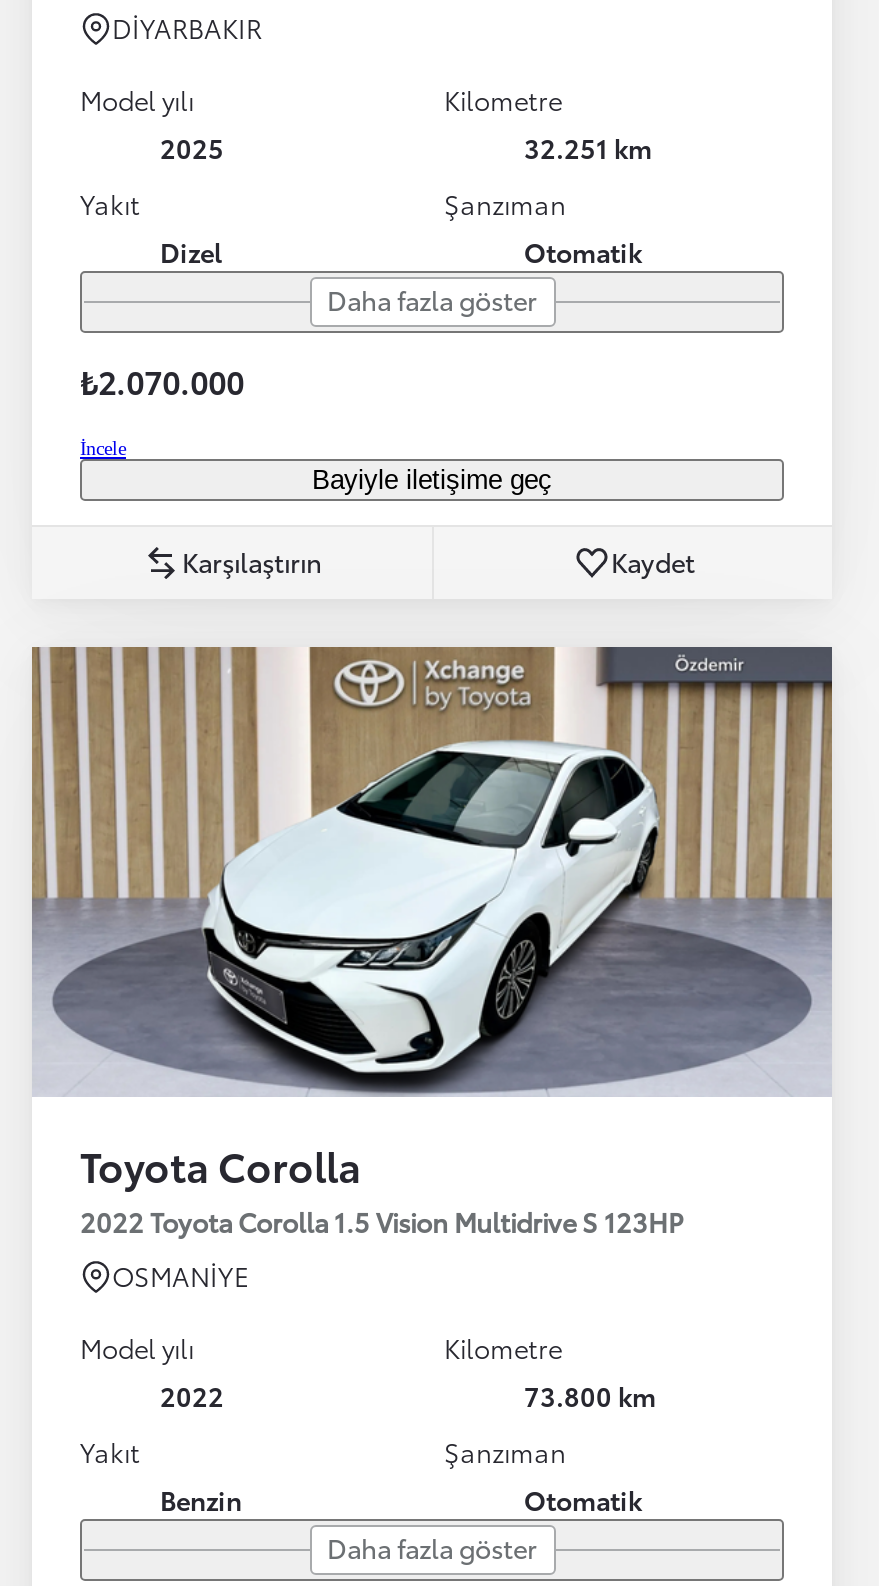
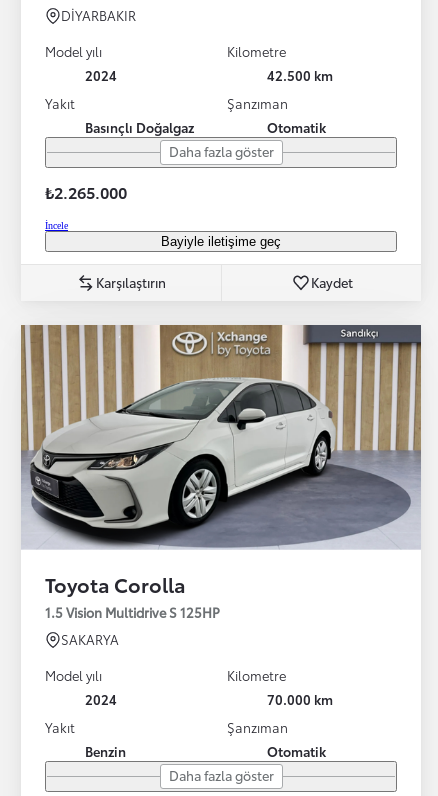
[160,129,224,165] 2025 -> [85,66,117,84] 2024
[524,129,652,165] 32.251 km -> [267,66,333,84] 42.500 km
[160,233,222,269] Dizel -> [85,118,194,136] Basınçlı Doğalgaz
[80,357,244,403] ₺2.070.000 -> [45,180,127,203] ₺2.265.000
[52,739,662,1093] [image] -> [30,372,335,547] [image]
[80,1203,684,1239] 2022 Toyota Corolla 1.5 Vision Multidrive S 123HP -> [45,603,220,621] 1.5 Vision Multidrive S 125HP
[112,1257,250,1293] OSMANİYE -> [61,630,119,648] SAKARYA
[160,1377,224,1413] 2022 -> [85,690,117,708] 2024
[524,1377,656,1413] 73.800 km -> [267,690,333,708] 70.000 km

